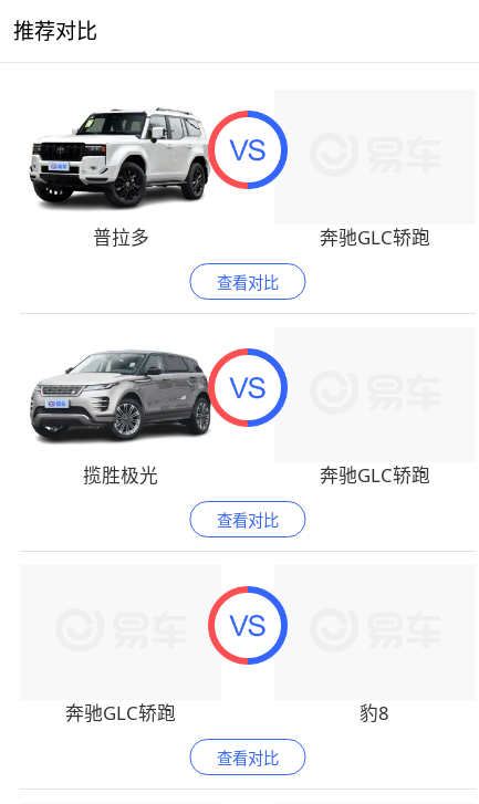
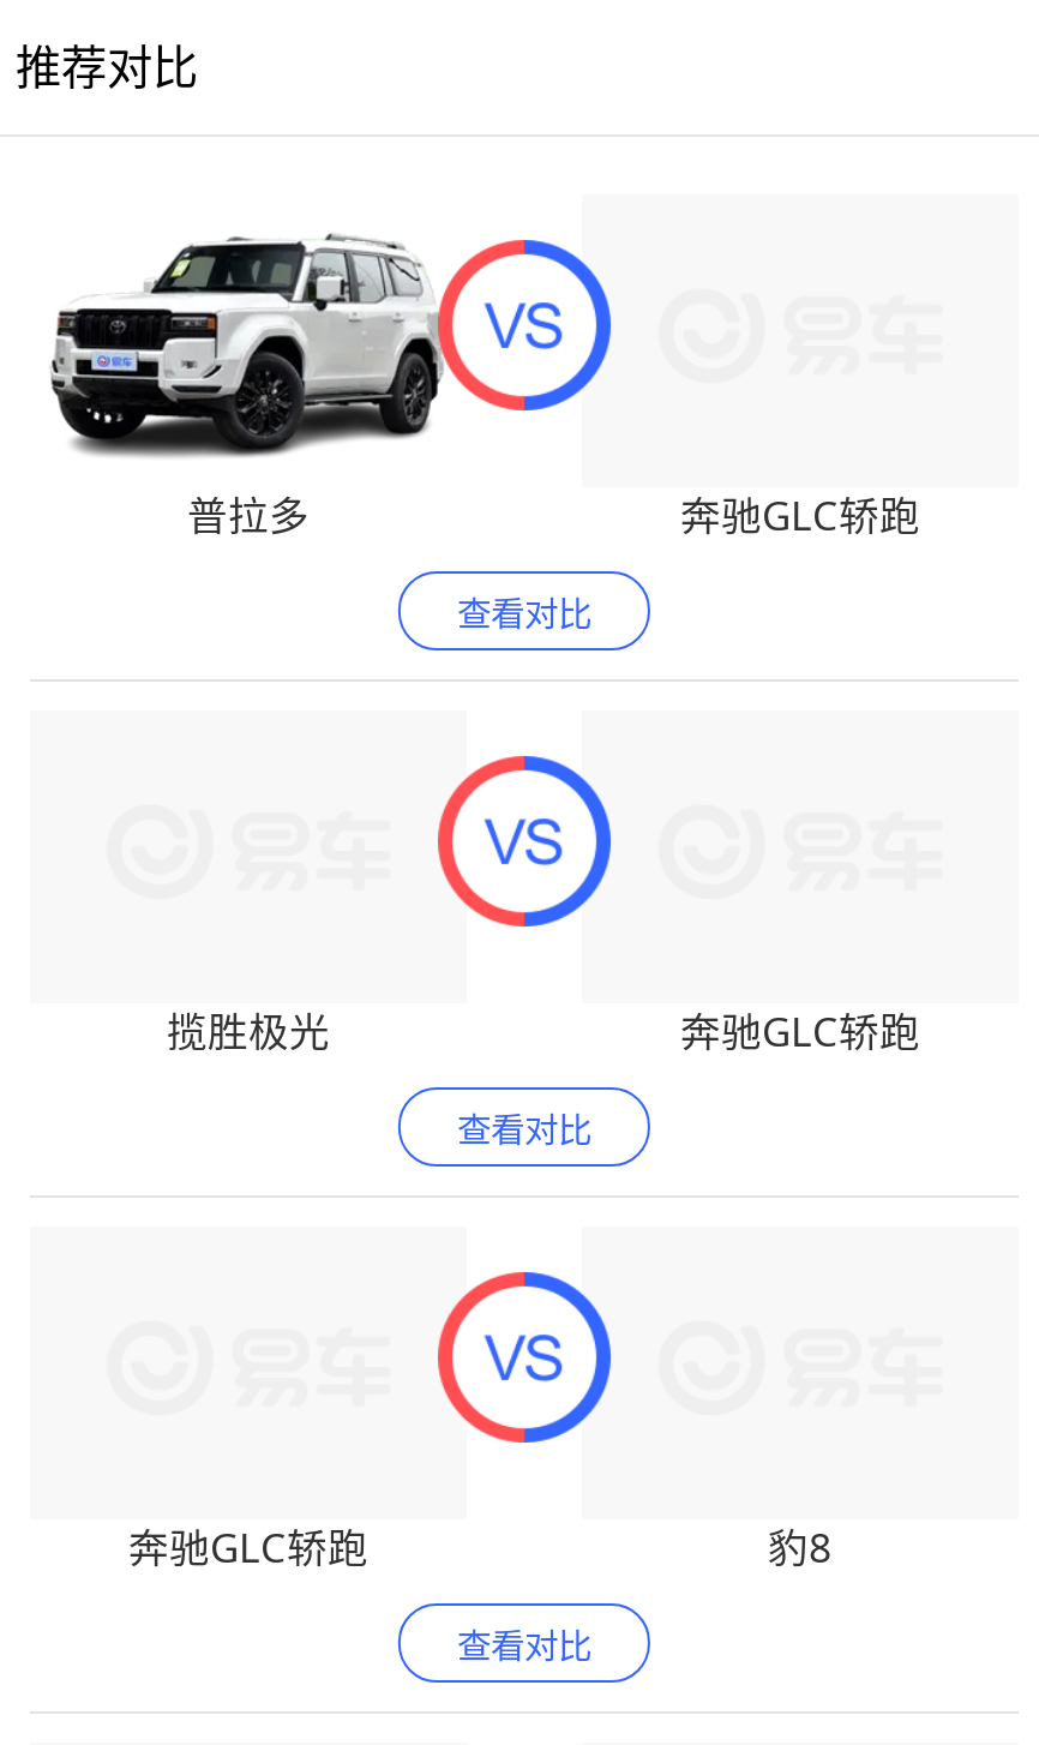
[29,349,212,445] [image] -> none

